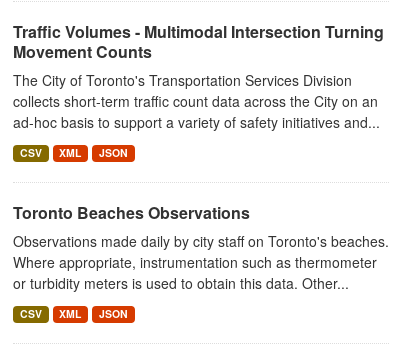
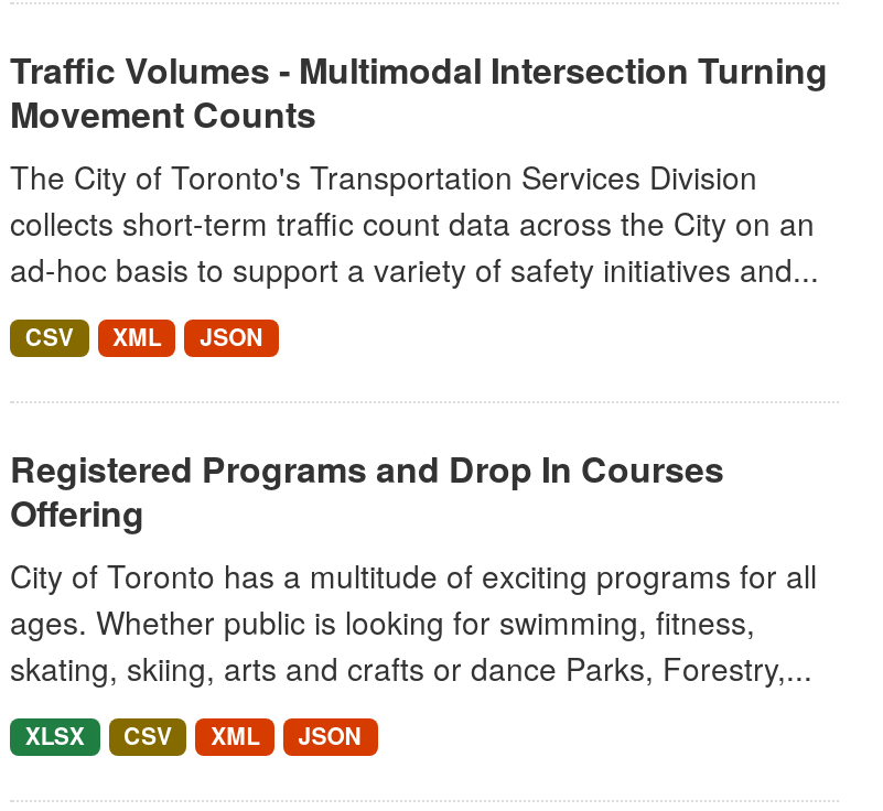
[13,201,389,293] Toronto Beaches Observations | Observations made daily by city staff on Toronto's beaches. | Where appropriate, instrumentation such as thermometer | or turbidity meters is used to obtain this data. Other... -> [10,443,817,752] Registered Programs and Drop In Courses | Offering | City of Toronto has a multitude of exciting programs for all | ages. Whether public is looking for swimming, fitness, | skating, skiing, arts and crafts or dance Parks, Forestry,... | XLSX

